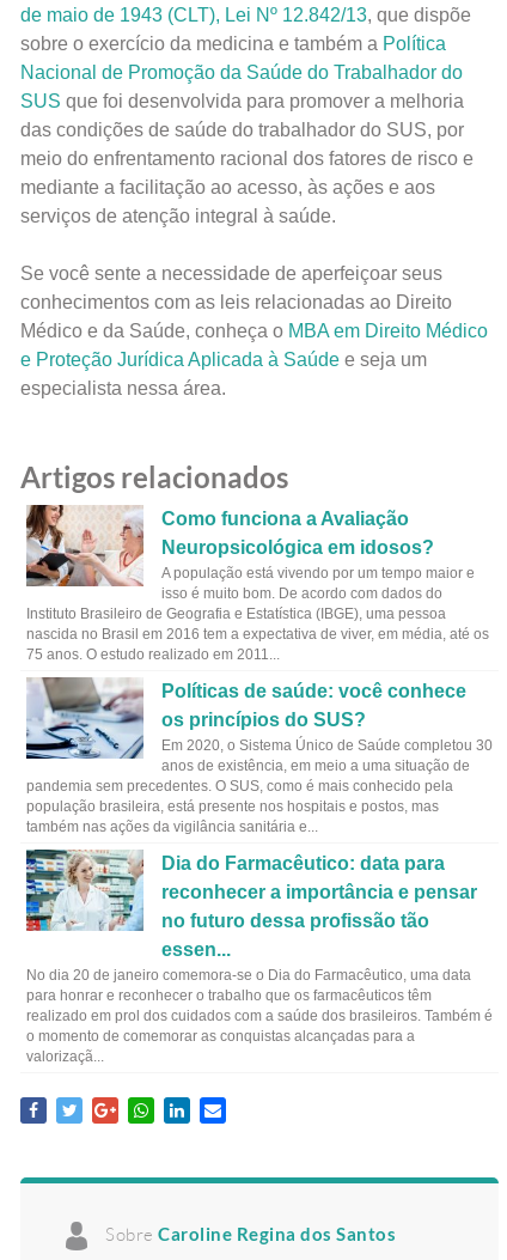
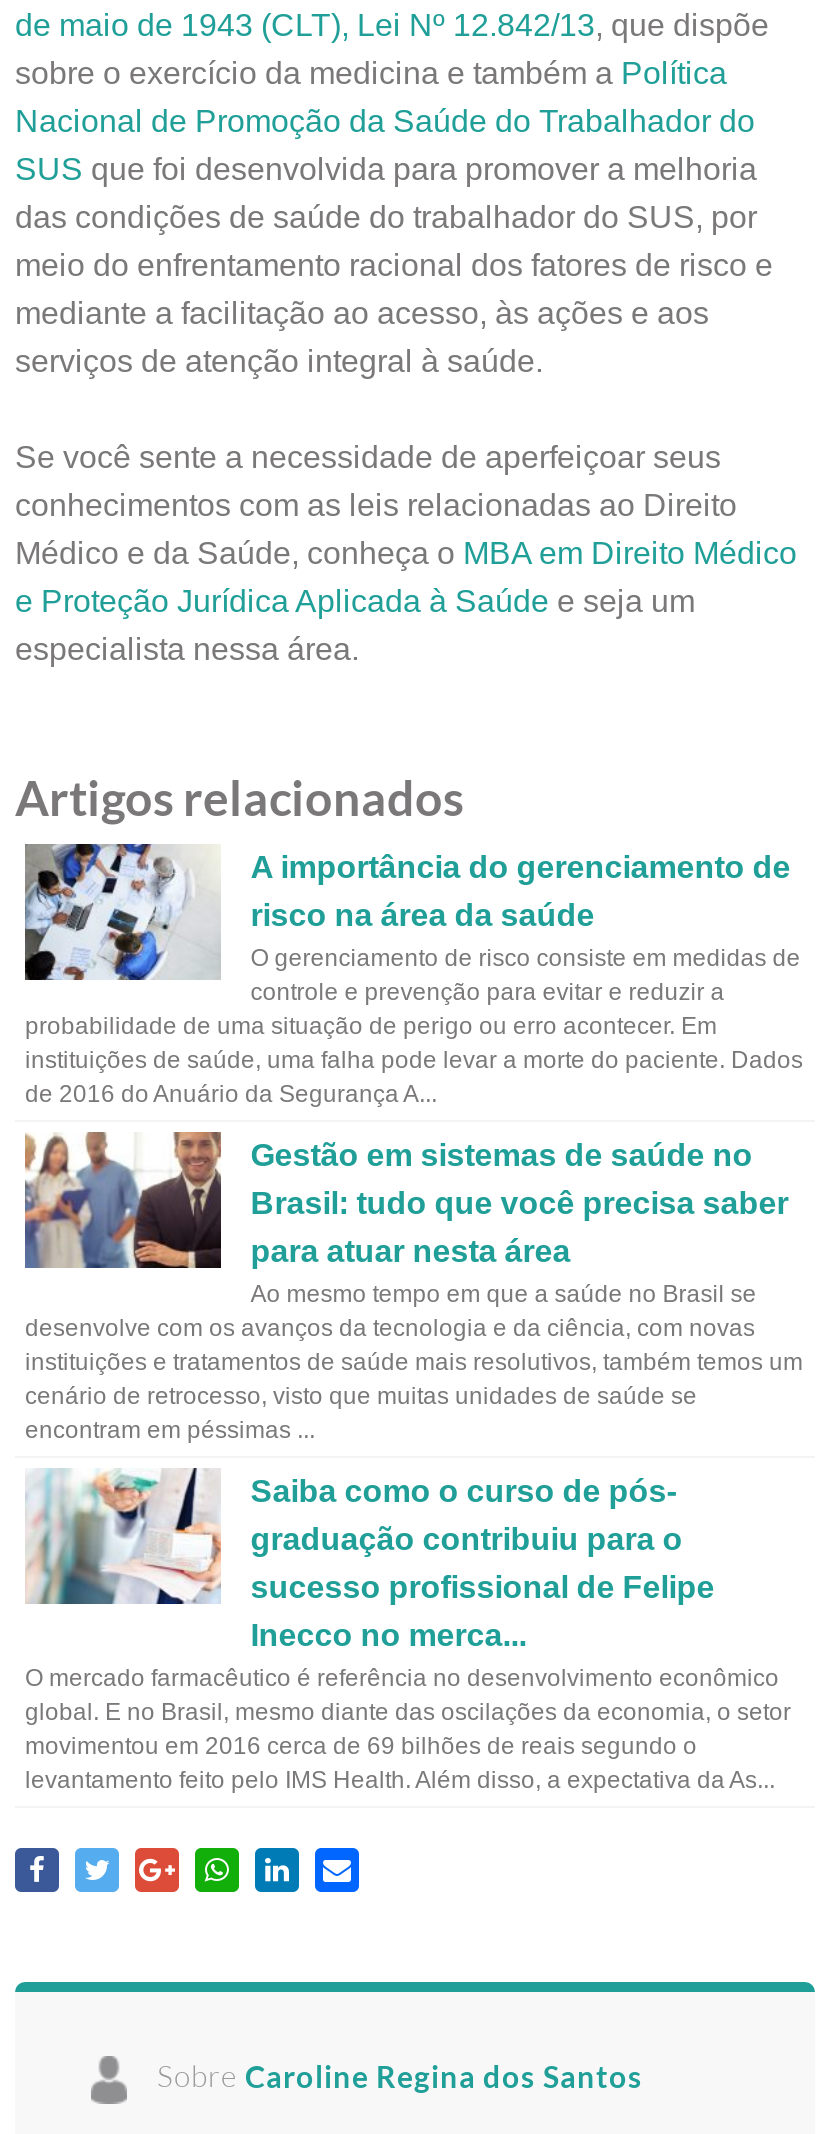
[25,504,489,663] [image] | Como funciona a Avaliação | Neuropsicológica em idosos? | A população está vivendo por um tempo maior e | isso é muito bom. De acordo com dados do | Instituto Brasileiro de Geografia e Estatística (IBGE), uma pessoa | nascida no Brasil em 2016 tem a expectativa de viver, em média, até os | 75 anos. O estudo realizado em 2011... -> [25,842,803,1108] [image] | A importância do gerenciamento de | risco na área da saúde | O gerenciamento de risco consiste em medidas de | controle e prevenção para evitar e reduzir a | probabilidade de uma situação de perigo ou erro acontecer. Em | instituições de saúde, uma falha pode levar a morte do paciente. Dados | de 2016 do Anuário da Segurança A...
[25,676,492,835] [image] | Políticas de saúde: você conhece | os princípios do SUS? | Em 2020, o Sistema Único de Saúde completou 30 | anos de existência, em meio a uma situação de | pandemia sem precedentes. O SUS, como é mais conhecido pela | população brasileira, está presente nos hospitais e postos, mas | também nas ações da vigilância sanitária e... -> [23,1138,803,1444] [image] | Gestão em sistemas de saúde no | Brasil: tudo que você precisa saber | para atuar nesta área | Ao mesmo tempo em que a saúde no Brasil se | desenvolve com os avanços da tecnologia e da ciência, com novas | instituições e tratamentos de saúde mais resolutivos, também temos um | cenário de retrocesso, visto que muitas unidades de saúde se | encontram em péssimas ...
[25,853,493,1065] [image] | Dia do Farmacêutico: data para | reconhecer a importância e pensar | no futuro dessa profissão tão | essen... | No dia 20 de janeiro comemora-se o Dia do Farmacêutico, uma data | para honrar e reconhecer o trabalho que os farmacêuticos têm | realizado em prol dos cuidados com a saúde dos brasileiros. Também é | o momento de comemorar as conquistas alcançadas para a | valorizaçã... -> [25,1460,791,1794] [image] | Saiba como o curso de pós- | graduação contribuiu para o | sucesso profissional de Felipe | Inecco no merca... | O mercado farmacêutico é referência no desenvolvimento econômico | global. E no Brasil, mesmo diante das oscilações da economia, o setor | movimentou em 2016 cerca de 69 bilhões de reais segundo o | levantamento feito pelo IMS Health. Além disso, a expectativa da As...

